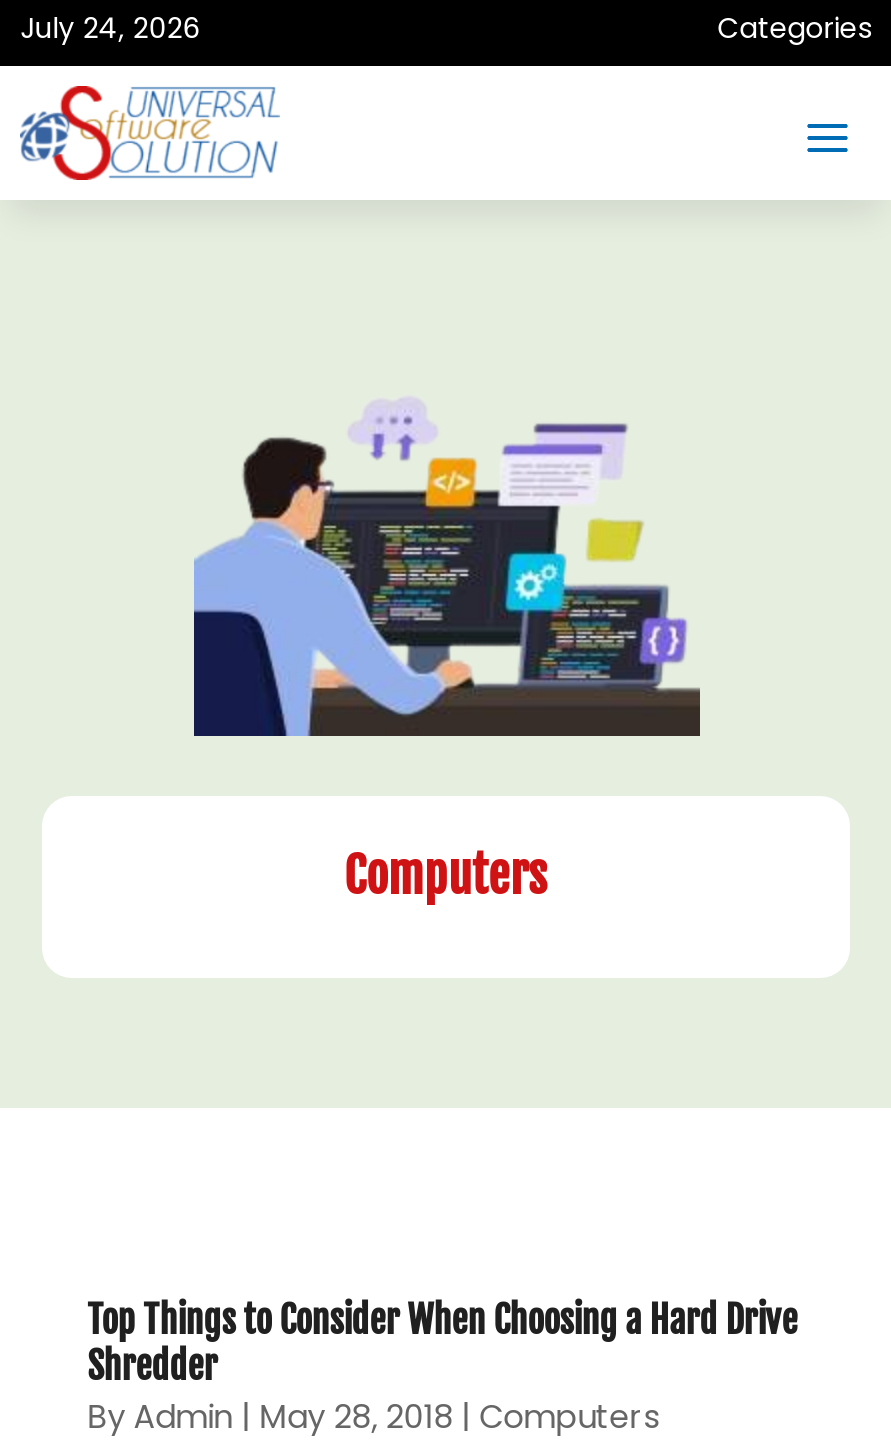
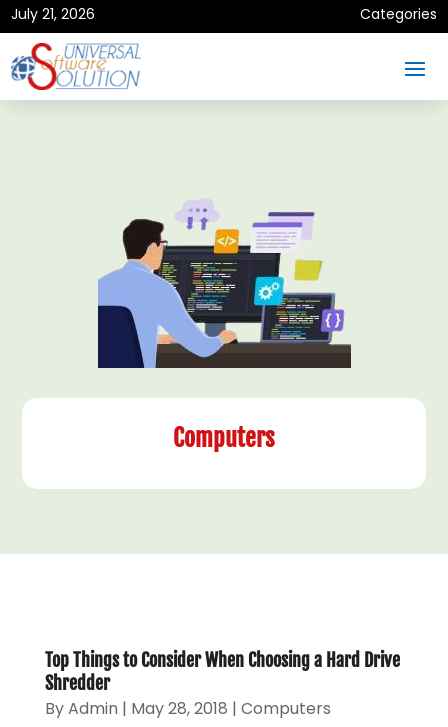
[20,8,200,48] July 24, 2026 -> [11,4,95,24] July 21, 2026

